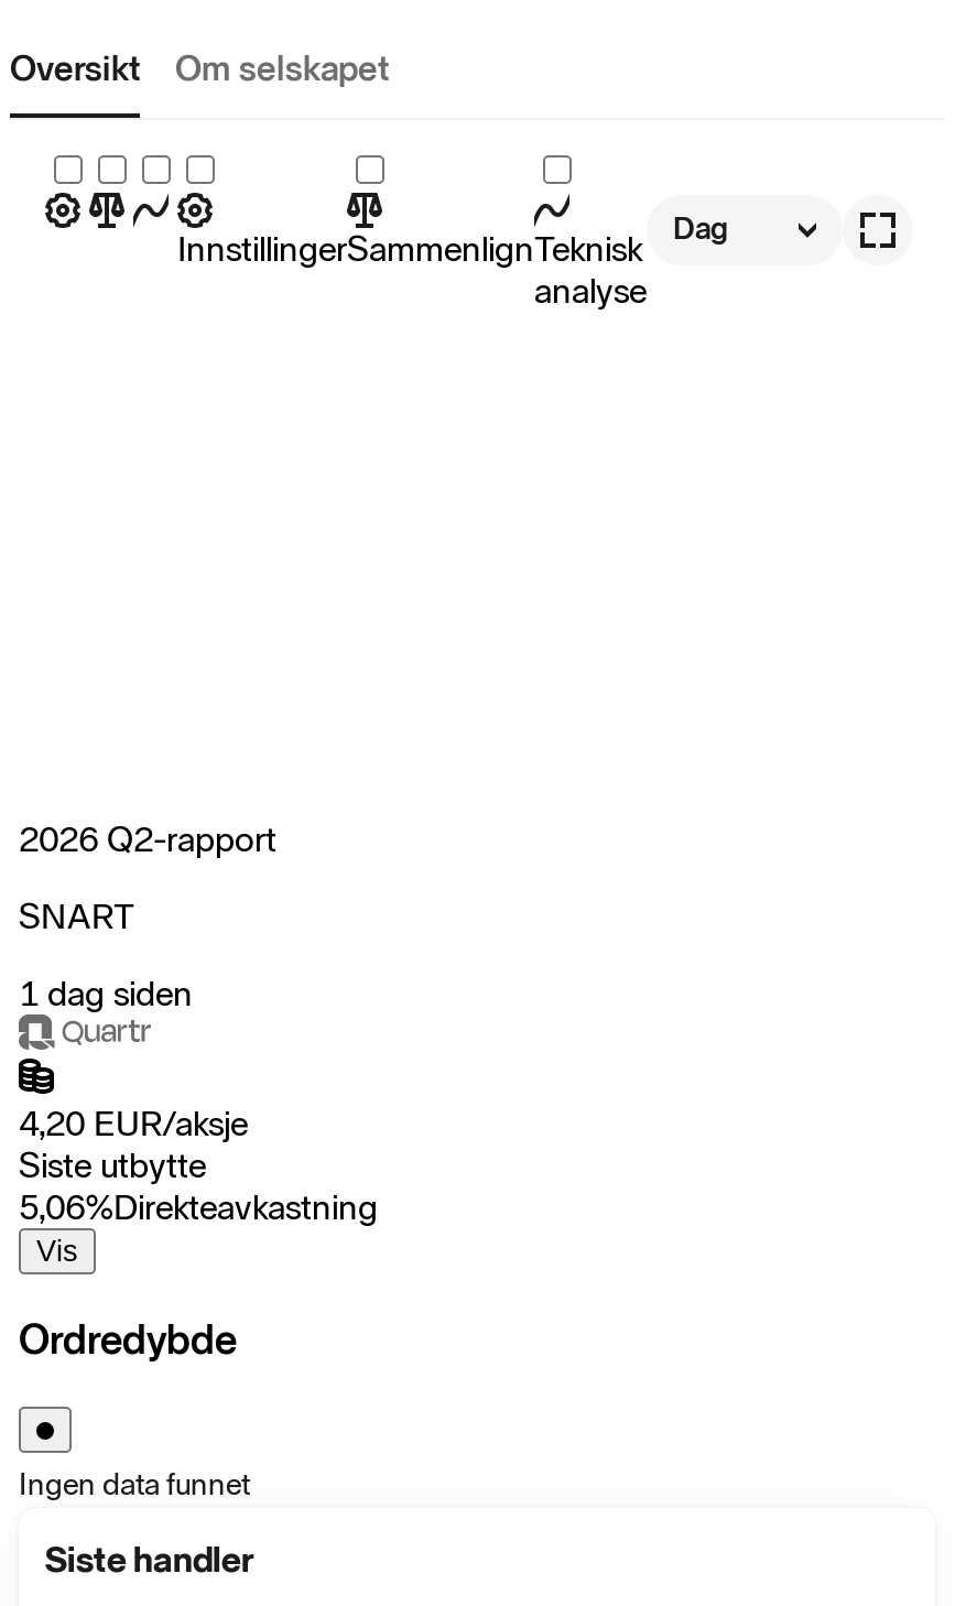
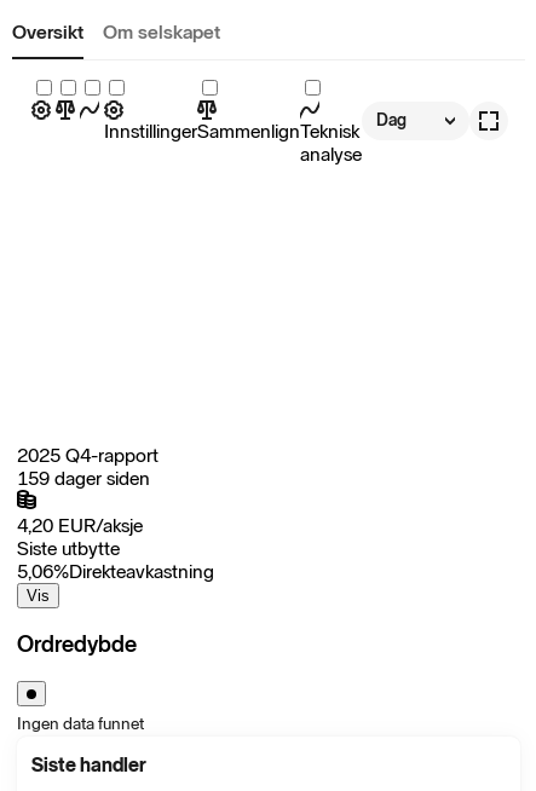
[19,818,276,1014] 2026 Q2-rapport | SNART | 1 dag siden -> [17,444,159,490] 2025 Q4-rapport | 159 dager siden

